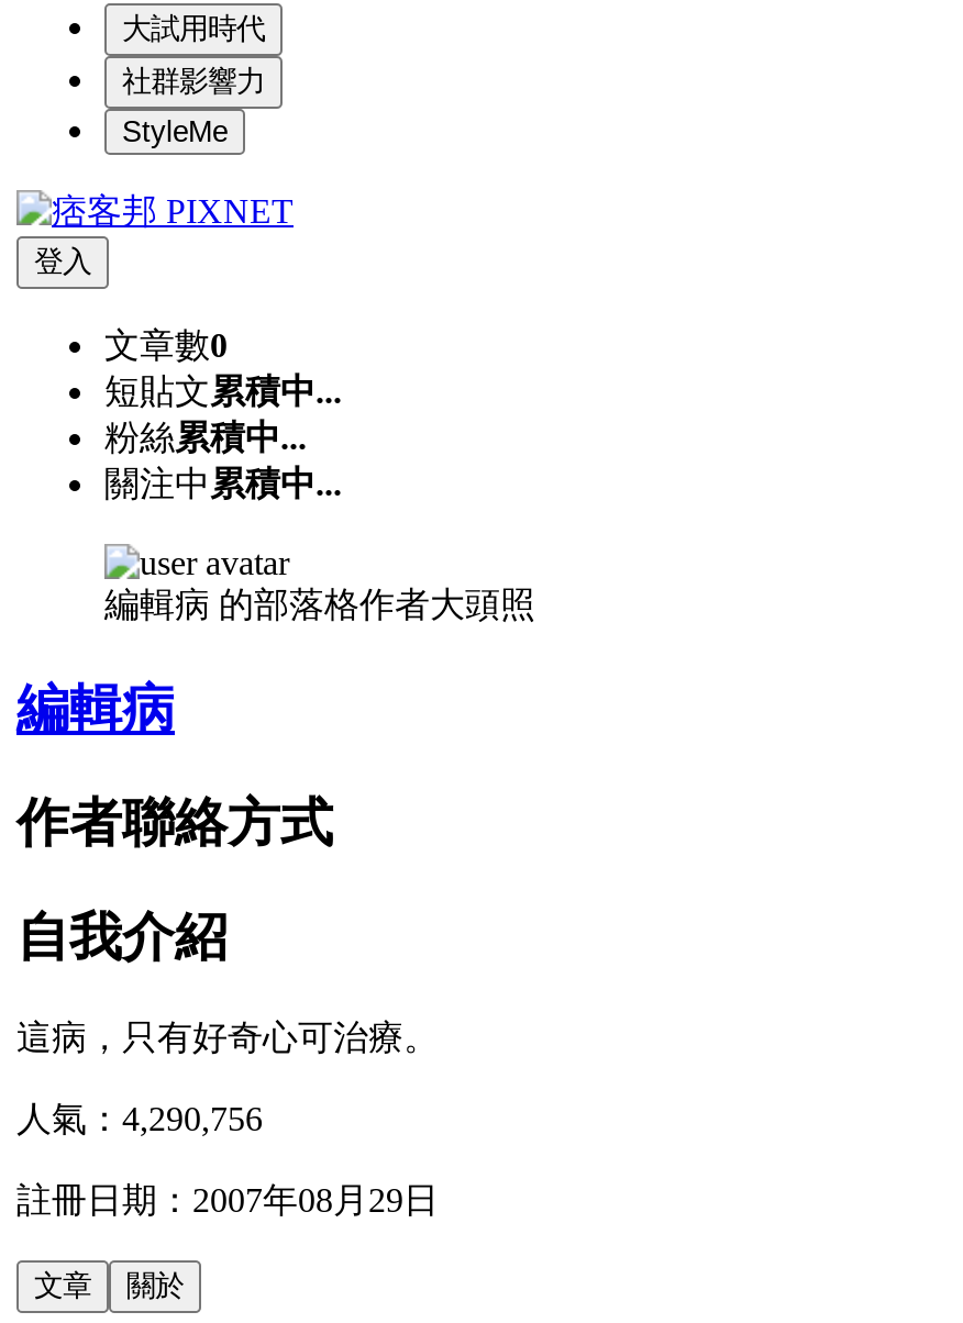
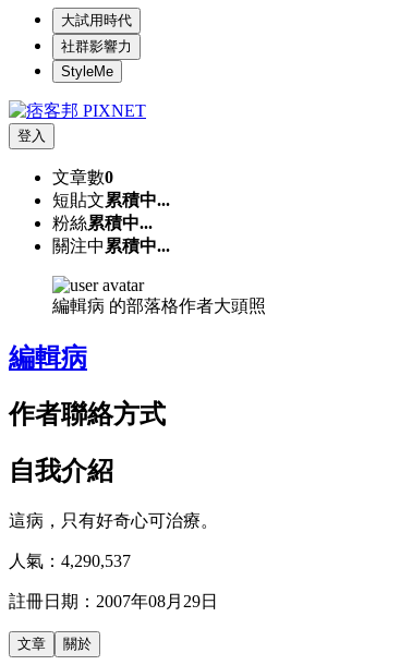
[16,1100,263,1137] 人氣：4,290,756 -> [9,552,131,570] 人氣：4,290,537

